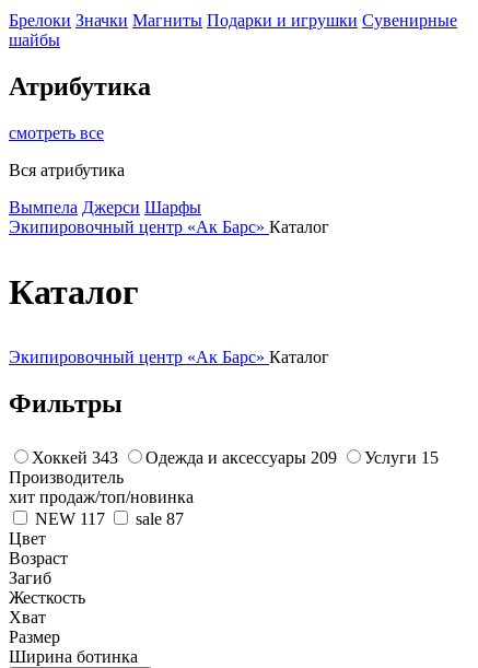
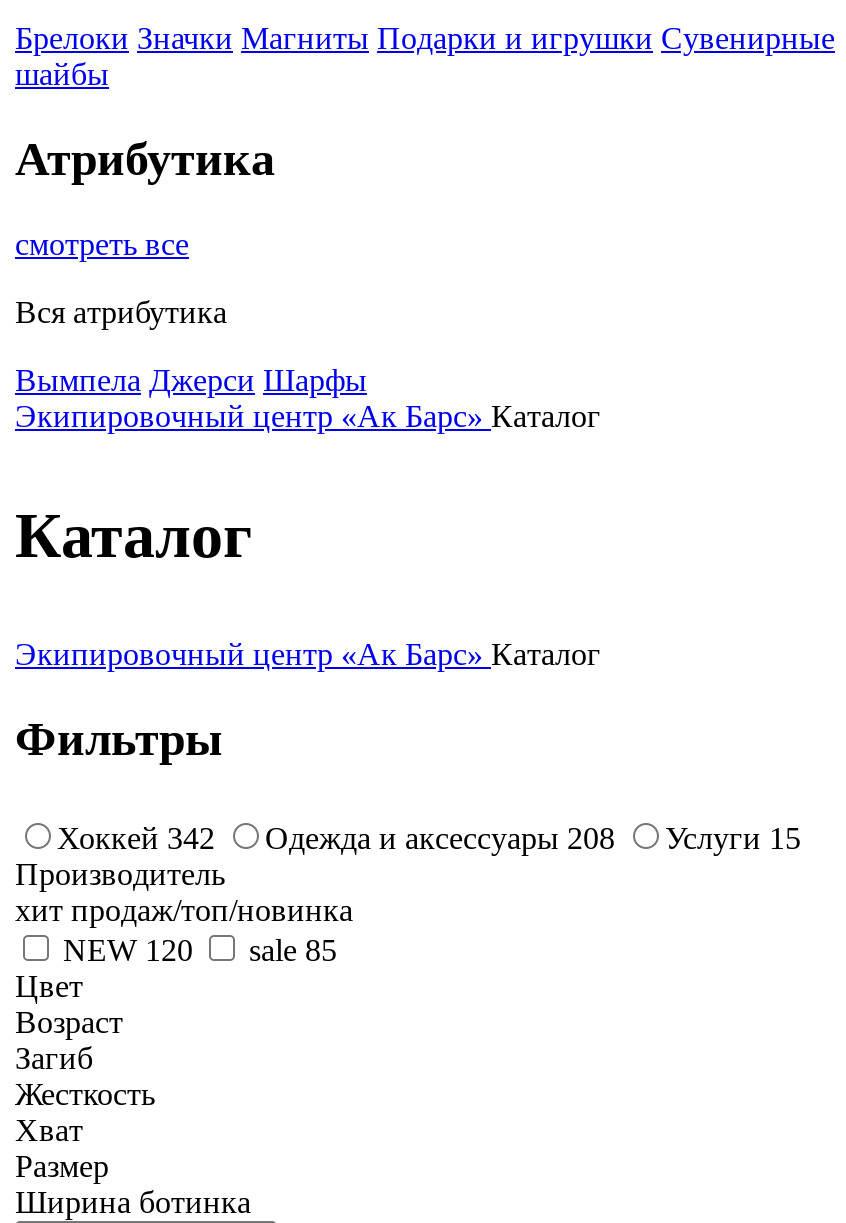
[32,448,118,466] Хоккей 343 -> [57,820,215,854] Хоккей 342
[145,448,337,466] Одежда и аксессуары 209 -> [265,820,615,854] Одежда и аксессуары 208
[35,509,105,528] NEW 117 -> [63,932,193,966] NEW 120
[136,509,184,528] sale 87 -> [249,932,337,966] sale 85

